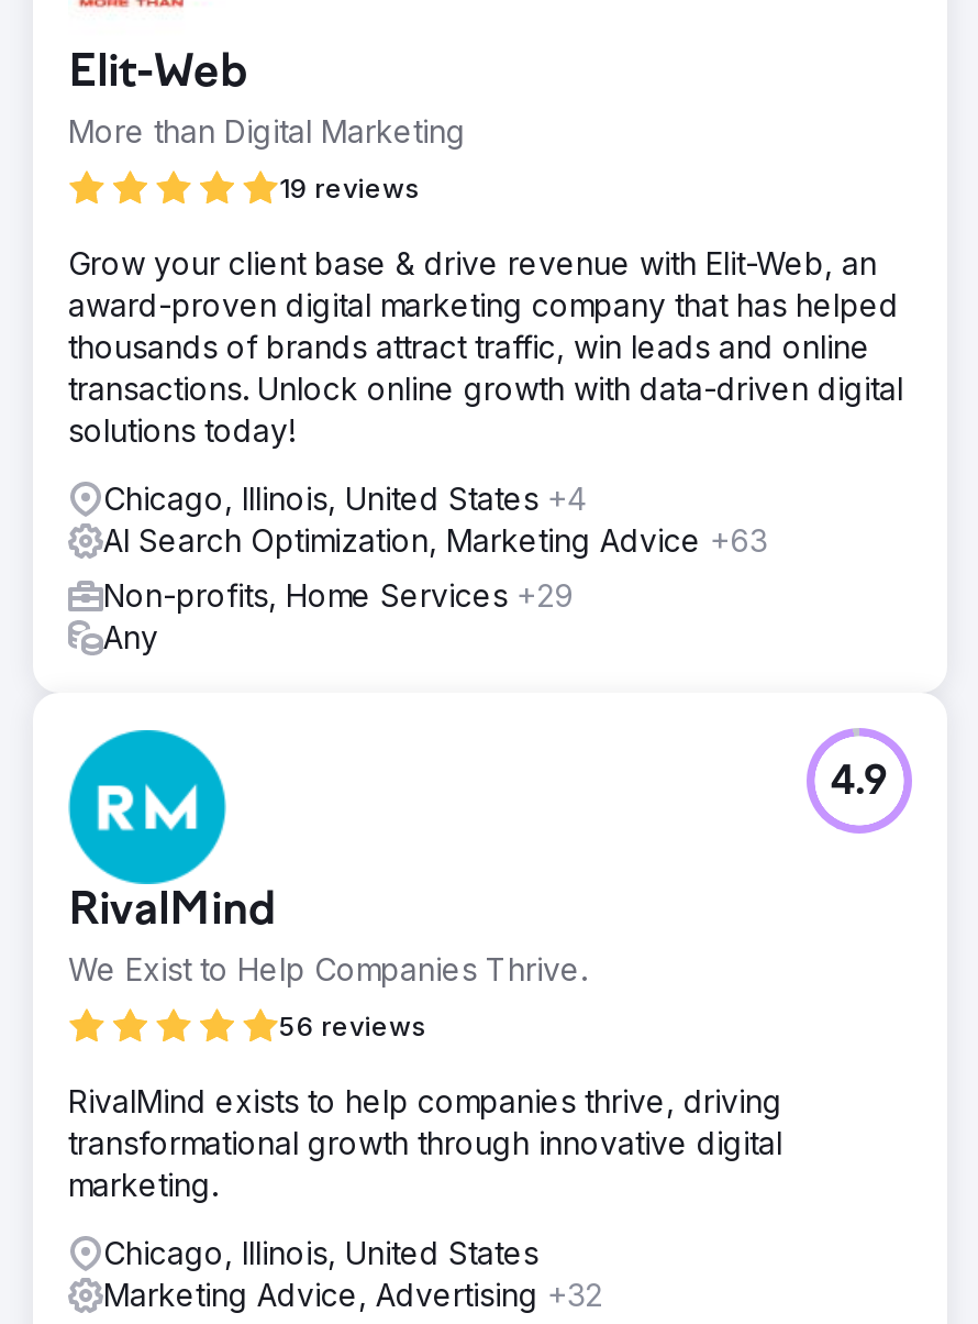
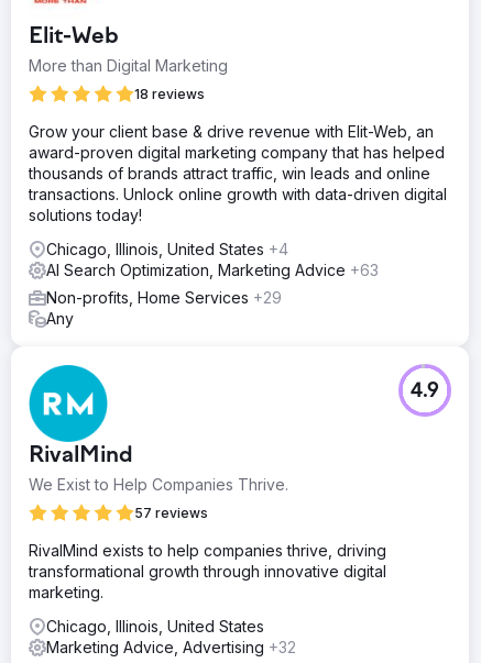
[279,172,420,205] 19 reviews -> [134,86,205,102] 18 reviews
[279,1009,426,1042] 56 reviews -> [134,505,208,521] 57 reviews

